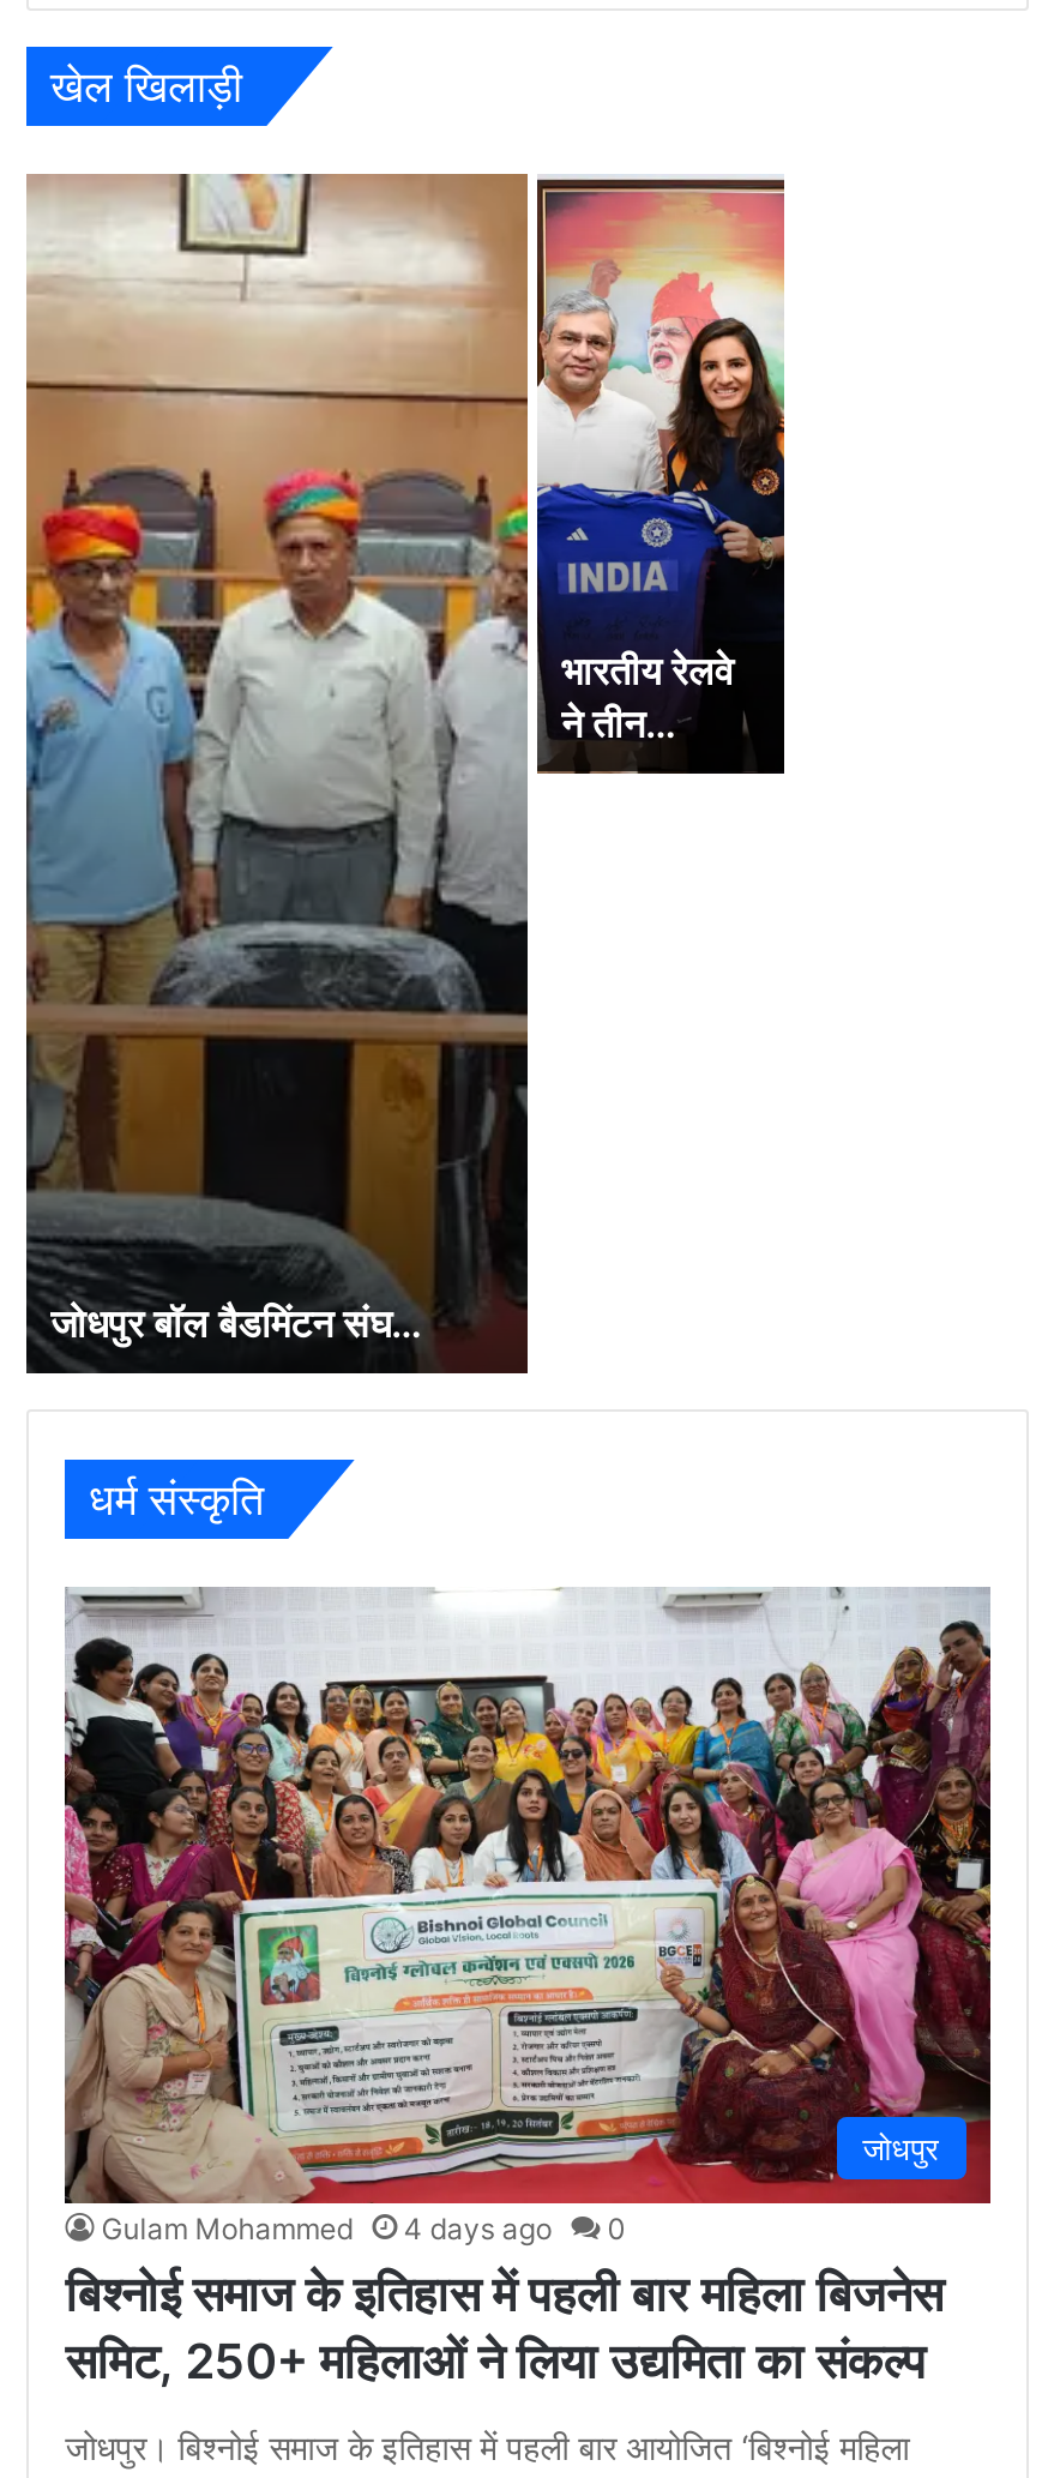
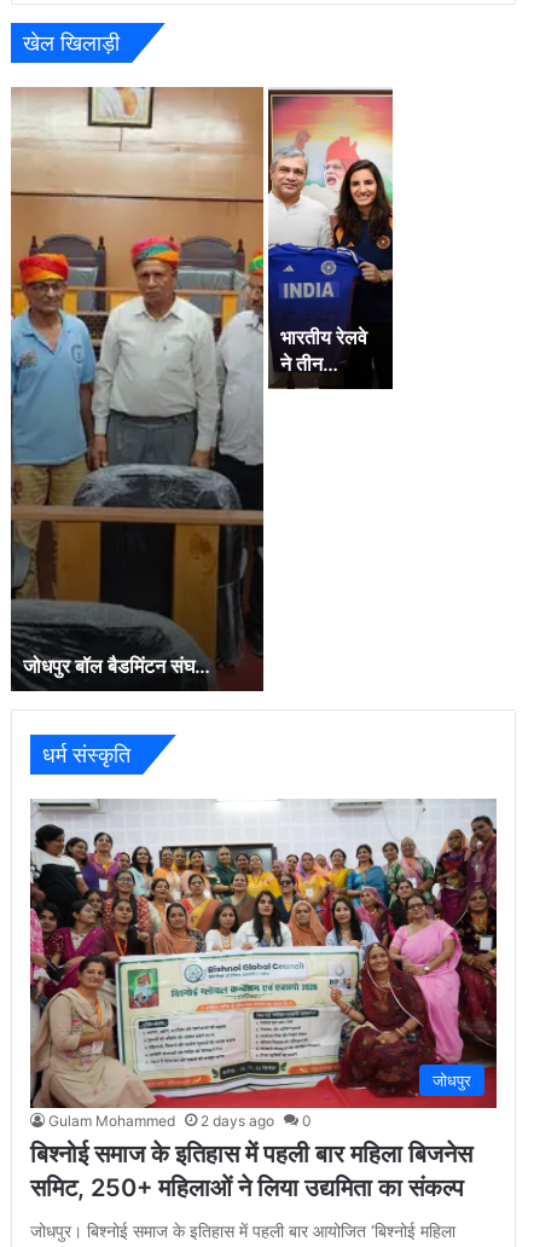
[101,2210,627,2246] Gulam Mohammed 4 days ago 0 -> [49,1112,312,1130] Gulam Mohammed 2 days ago 0

